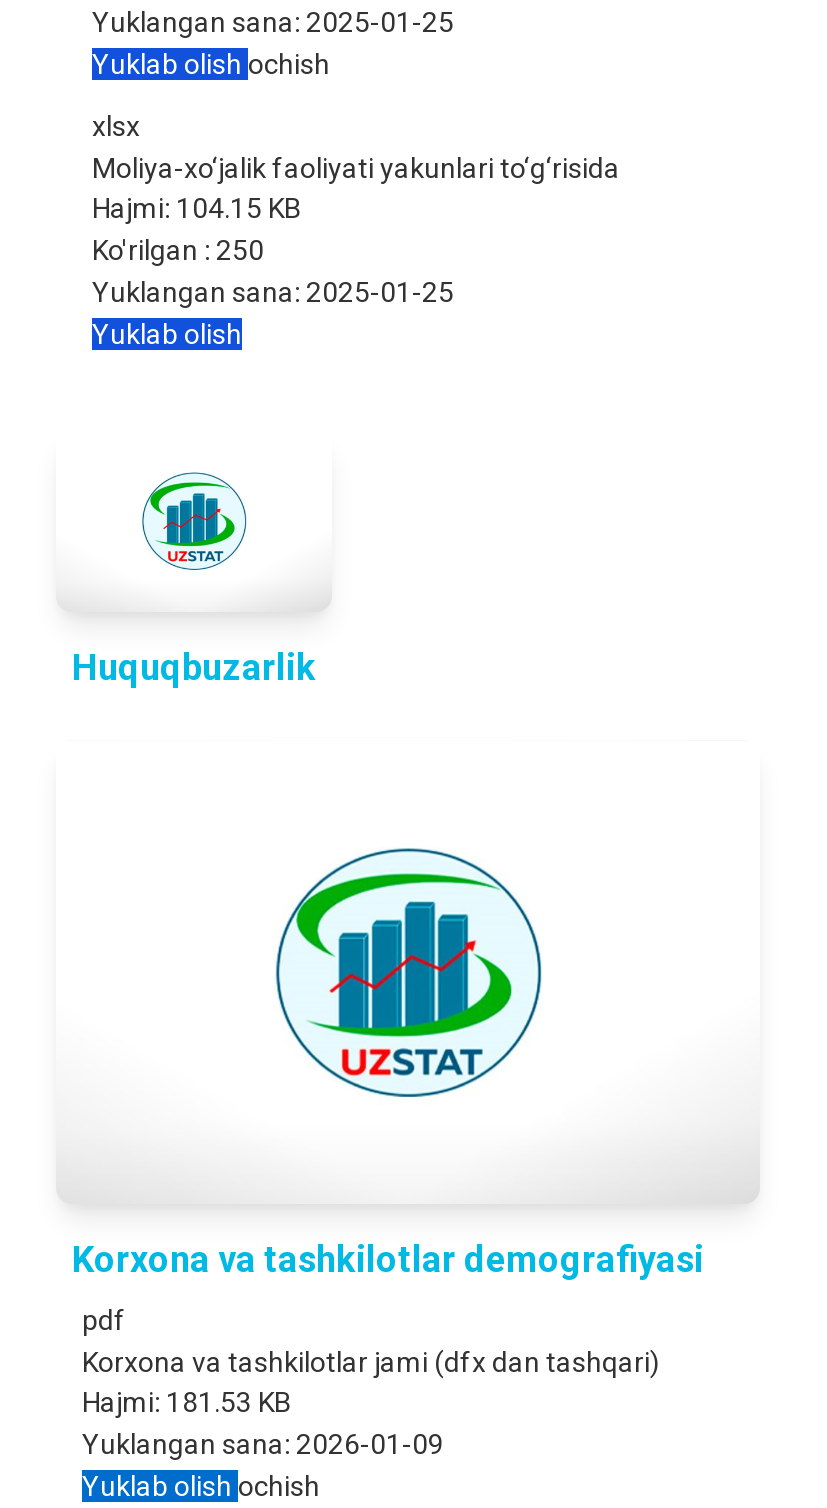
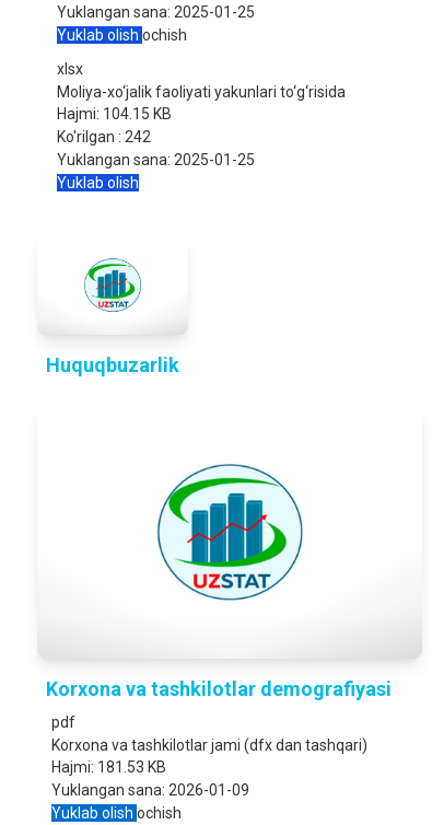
[92,233,264,265] Ko'rilgan : 250 -> [57,127,151,145] Ko'rilgan : 242

